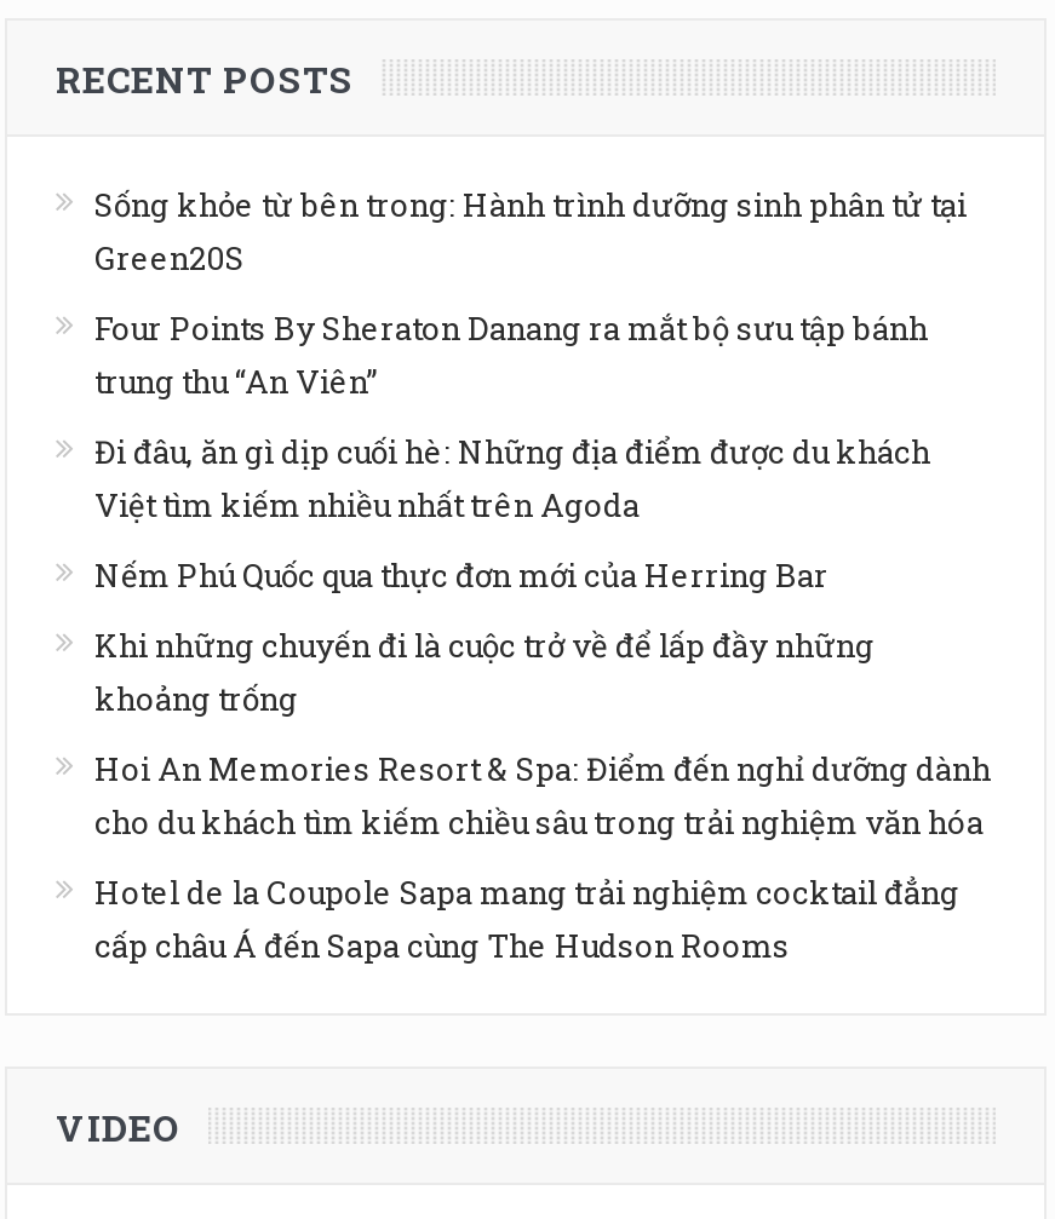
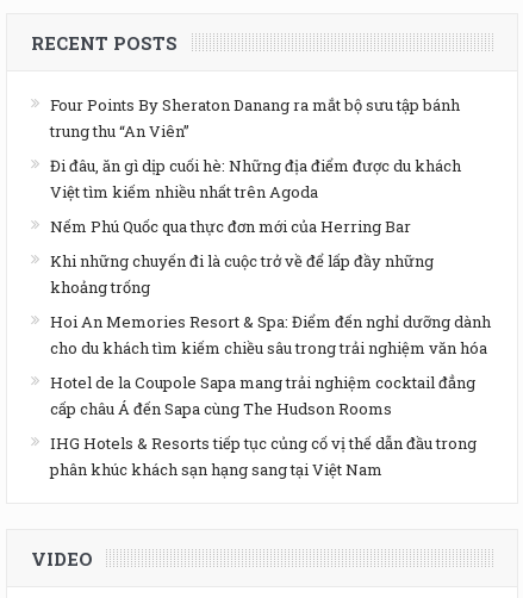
[94,182,967,279] Sống khỏe từ bên trong: Hành trình dưỡng sinh phân tử tại | Green20S -> none
moved [94,305,991,966] -> [50,94,491,419]: Four Points By Sheraton Danang ra mắt bộ sưu tập bánh | trung thu “An Viên” | Đi đâu, ăn gì dịp cuối hè: Những địa điểm được du khách | ... | Hotel de la Coupole Sapa mang trải nghiệm cocktail đẳng | cấp châu Á đến Sapa cùng The Hudson Rooms
none -> [50,432,477,480] IHG Hotels & Resorts tiếp tục củng cố vị thế dẫn đầu trong | phân khúc khách sạn hạng sang tại Việt Nam

